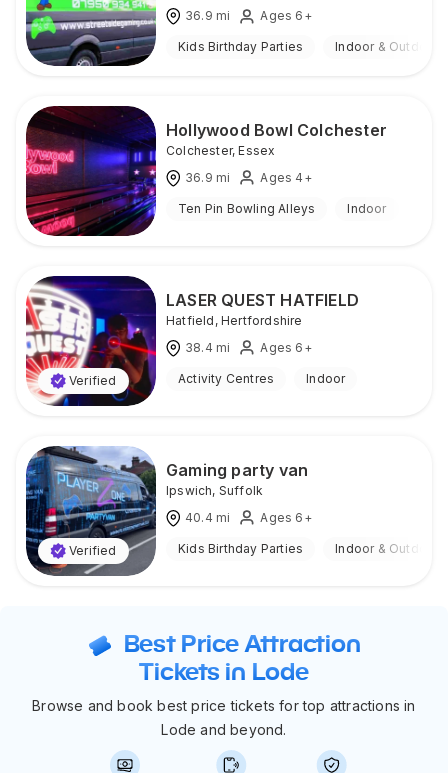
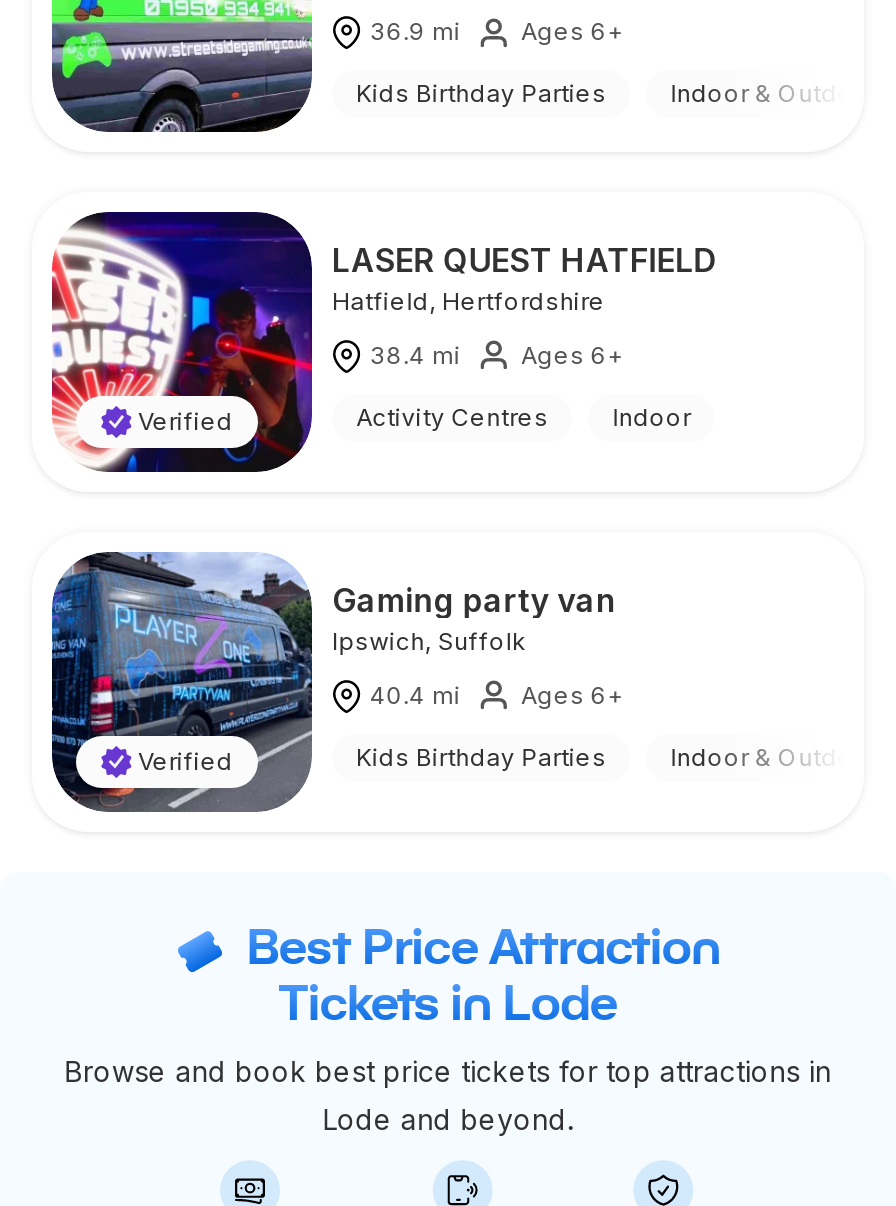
[25,106,387,237] [image] | Hollywood Bowl Colchester | Colchester, Essex | 36.9 mi | Ages 4+ | Ten Pin Bowling Alleys | Indoor -> none

